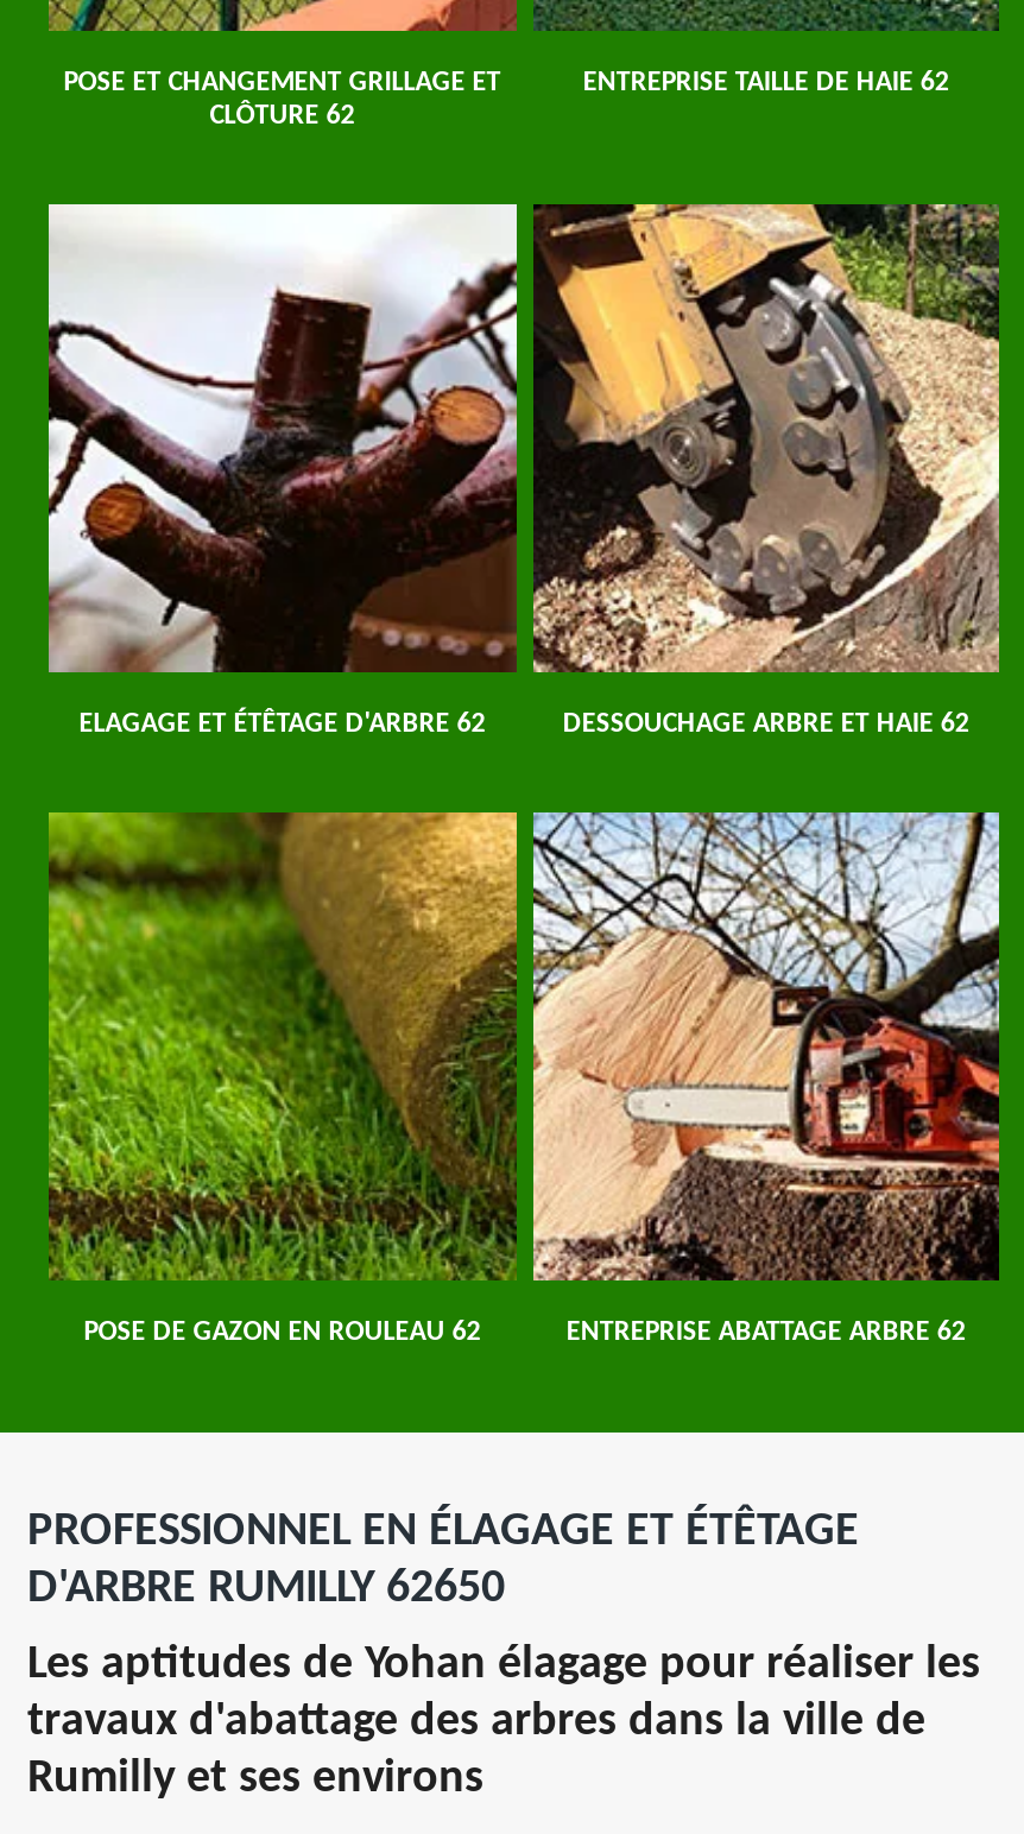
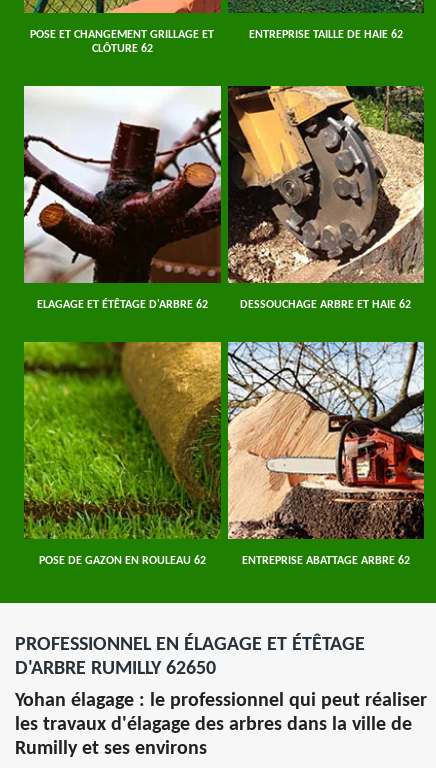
[27,1640,980,1745] Les aptitudes de Yohan élagage pour réaliser les | travaux d'abattage des arbres dans la ville de -> [15,690,427,734] Yohan élagage : le professionnel qui peut réaliser | les travaux d'élagage des arbres dans la ville de

